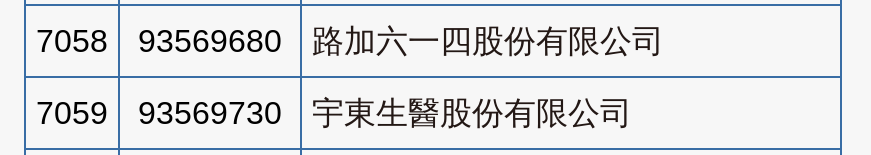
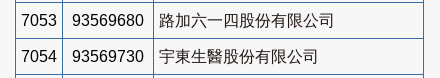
[36,24,664,58] 7058 93569680 路加六一四股份有限公司 -> [21,12,335,29] 7053 93569680 路加六一四股份有限公司
[36,96,632,130] 7059 93569730 宇東生醫股份有限公司 -> [21,48,319,65] 7054 93569730 宇東生醫股份有限公司

